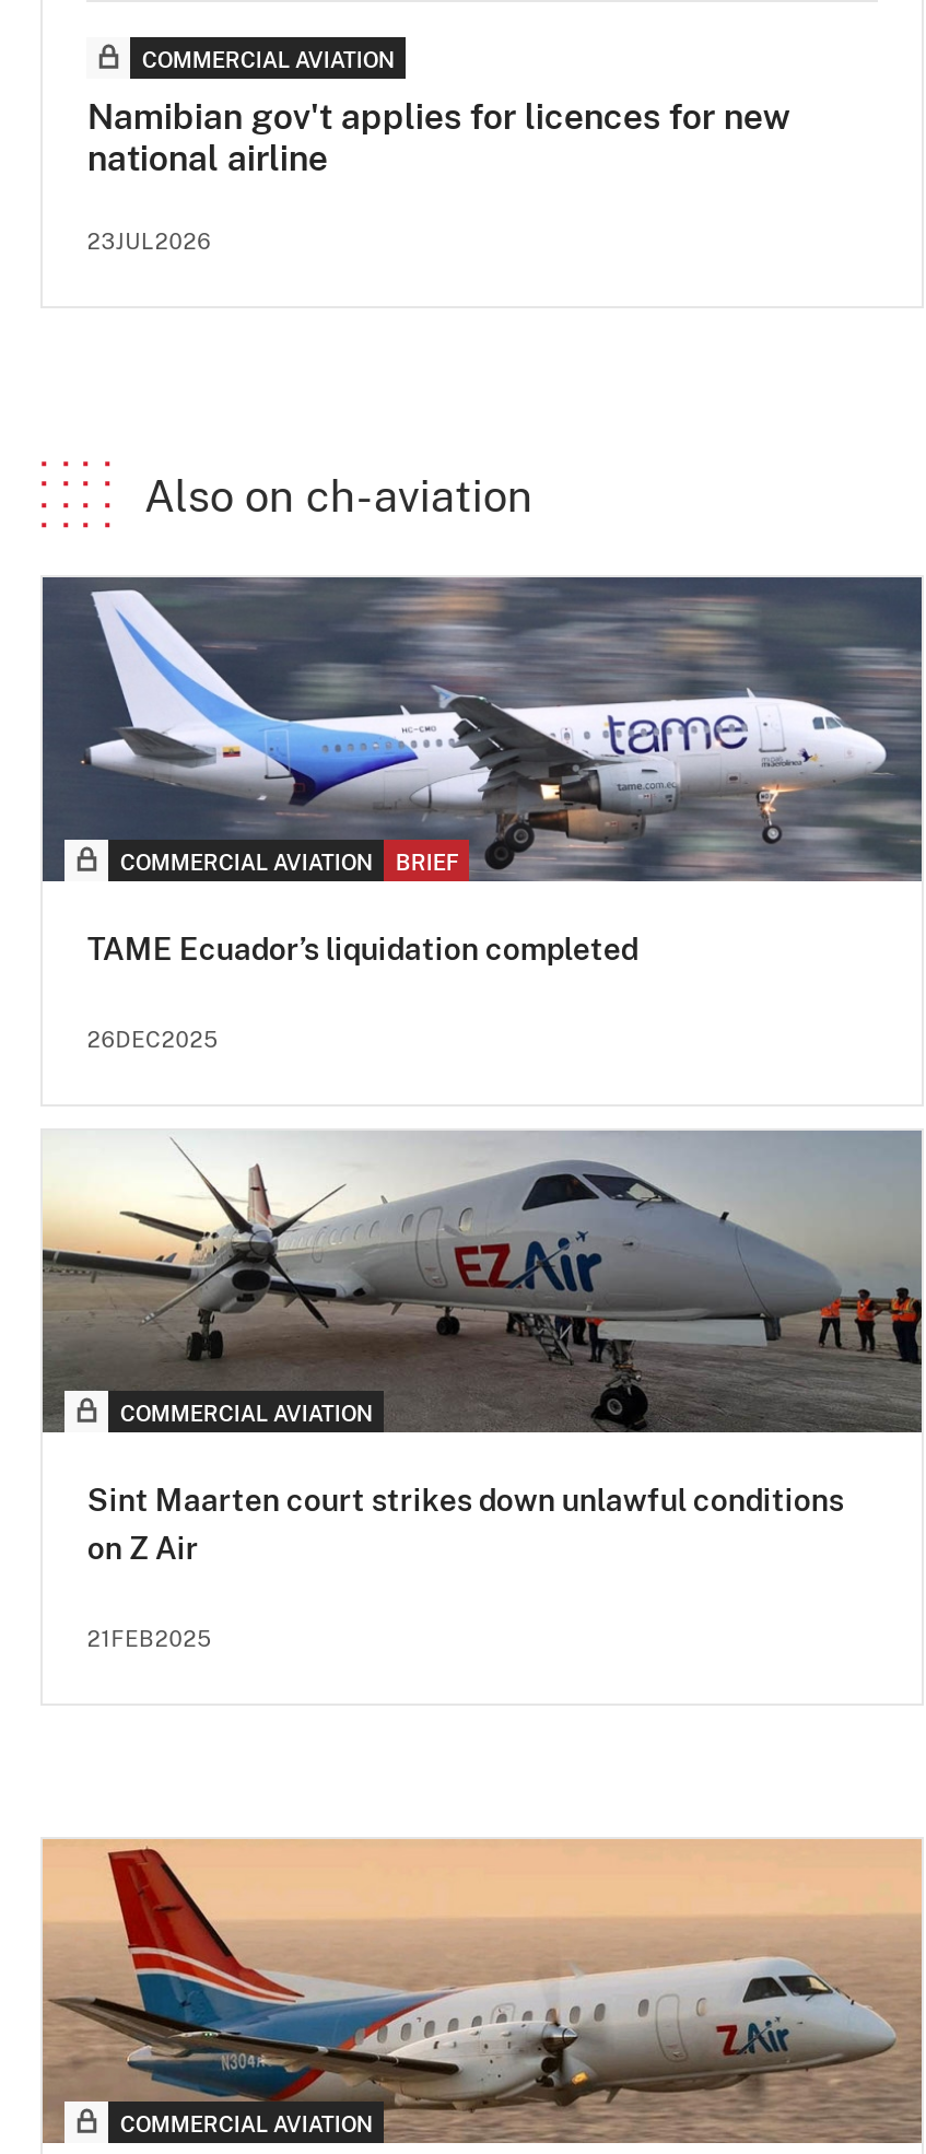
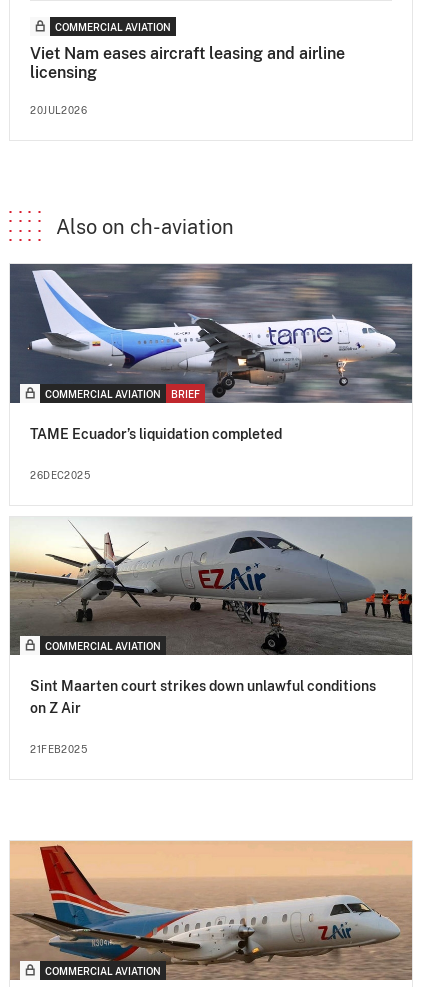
[87,95,791,178] Namibian gov't applies for licences for new | national airline -> [30,44,345,82] Viet Nam eases aircraft leasing and airline | licensing
[87,227,211,253] 23JUL2026 -> [30,104,87,116] 20JUL2026

